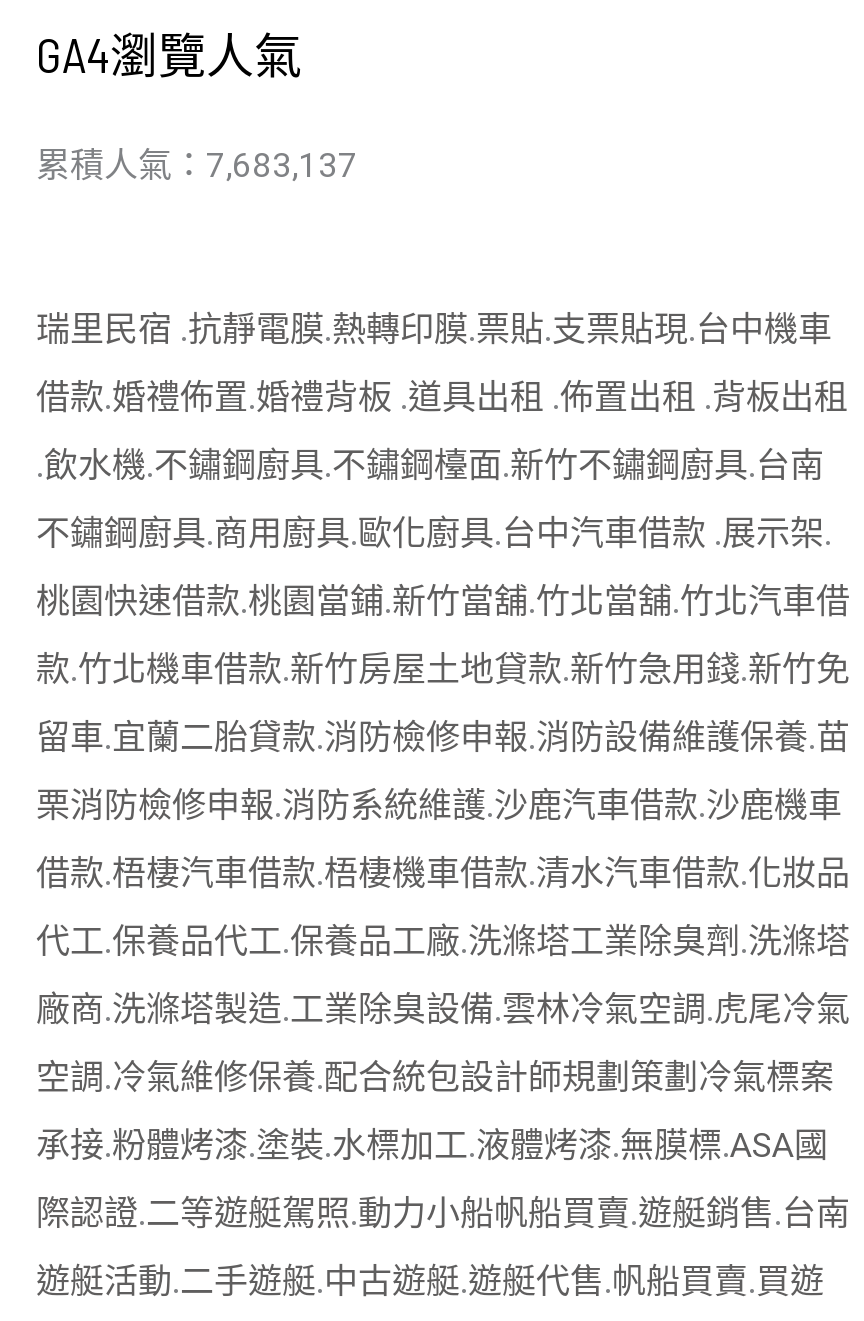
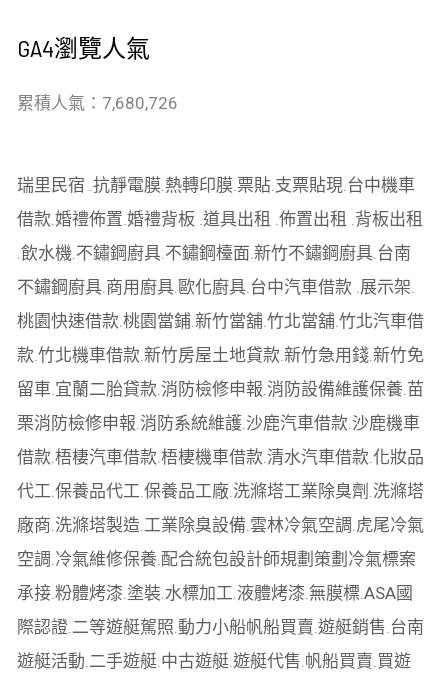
[36,145,358,185] 累積人氣：7,683,137 -> [17,93,178,113] 累積人氣：7,680,726

